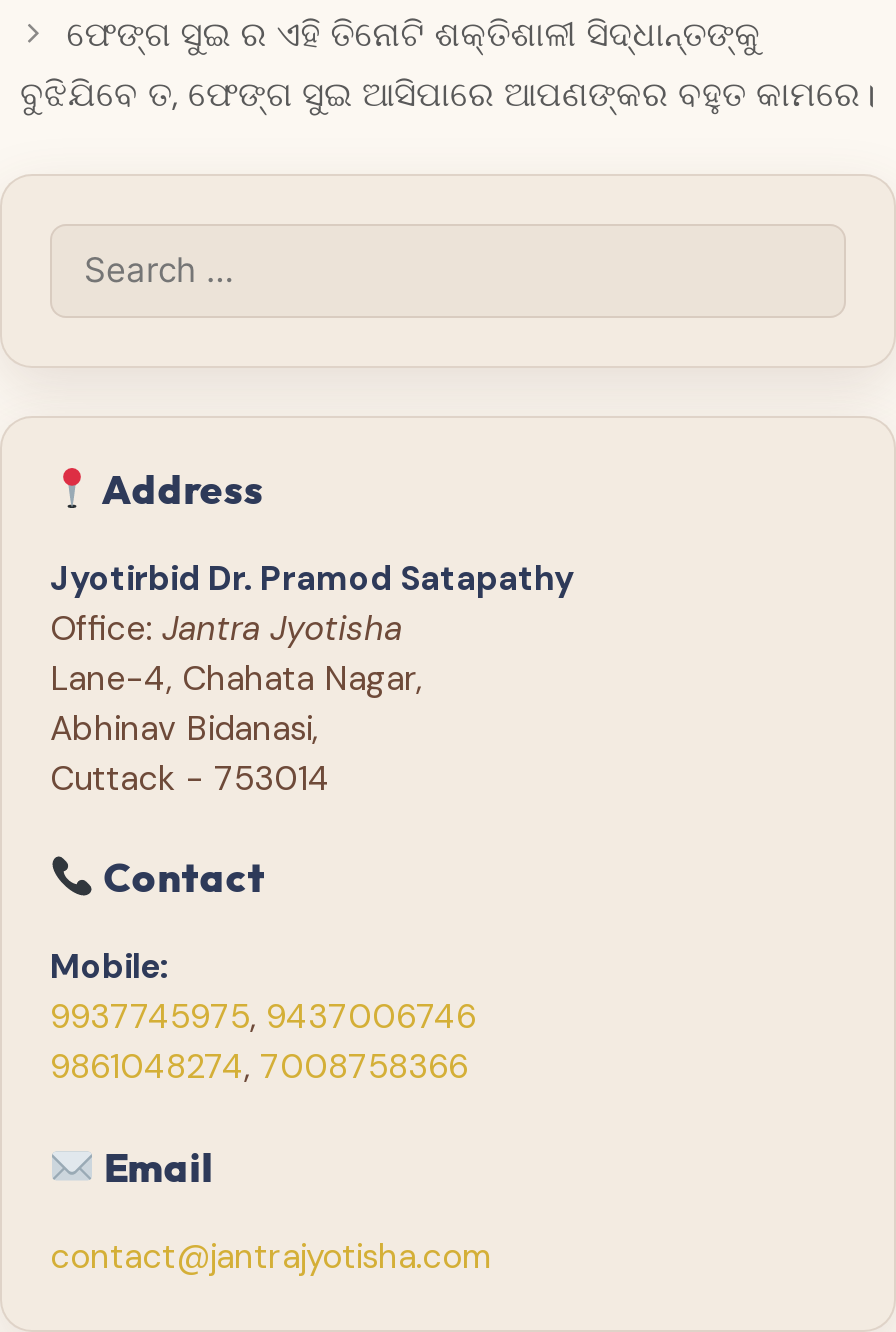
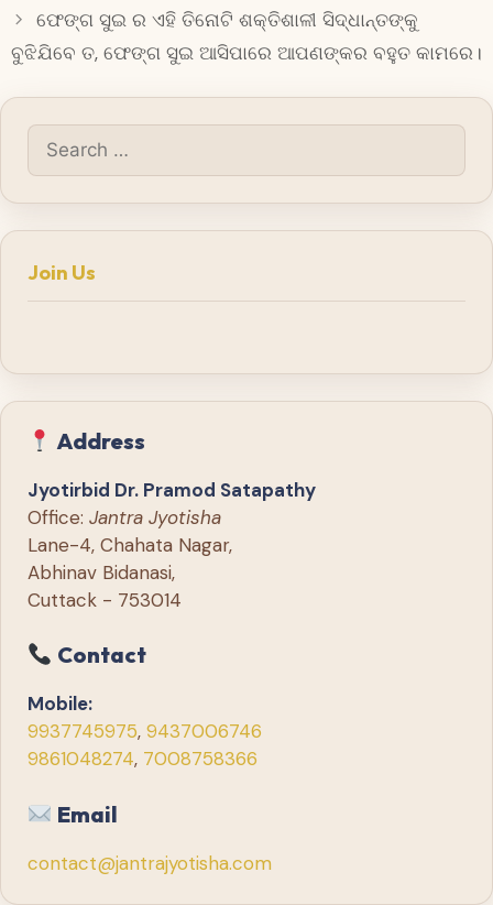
none -> [28,259,96,285] Join Us

